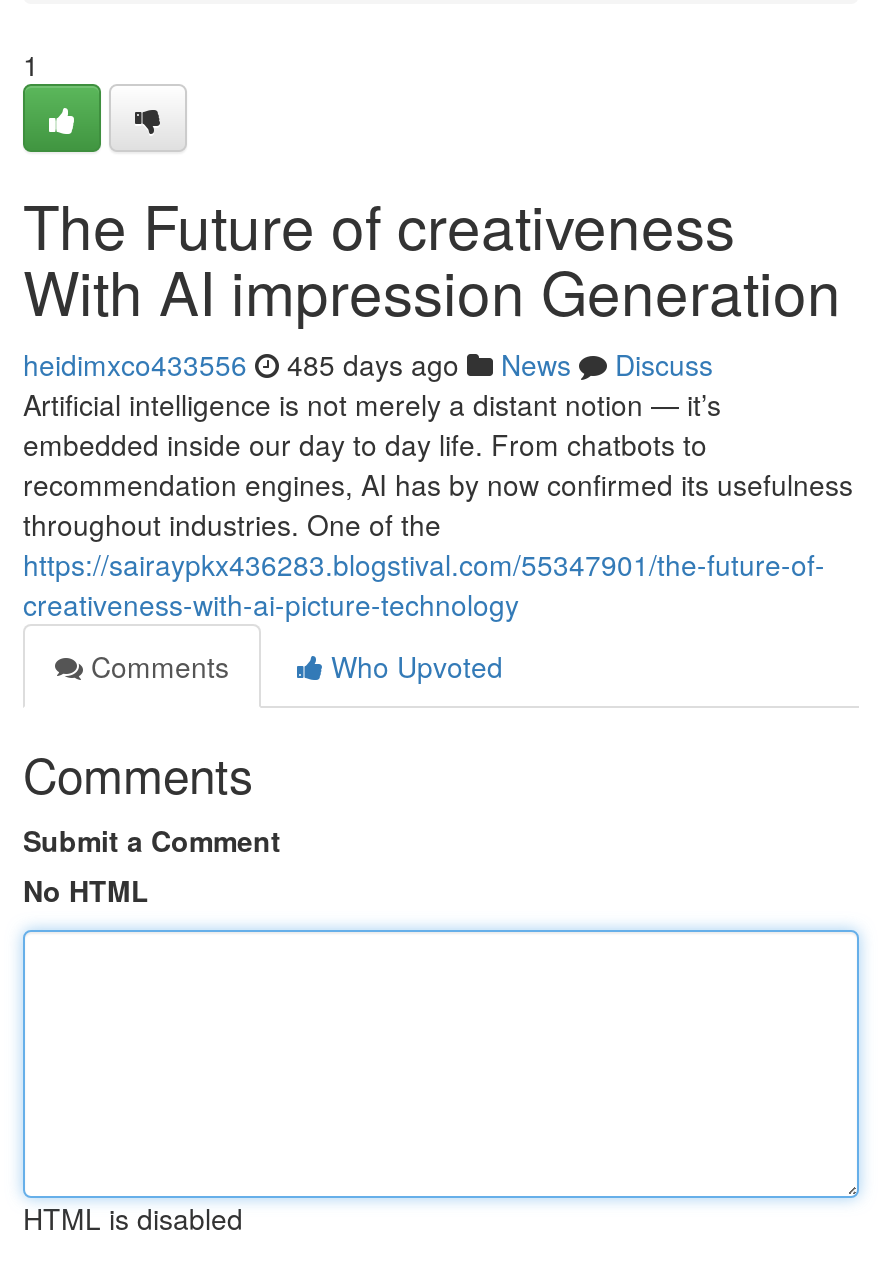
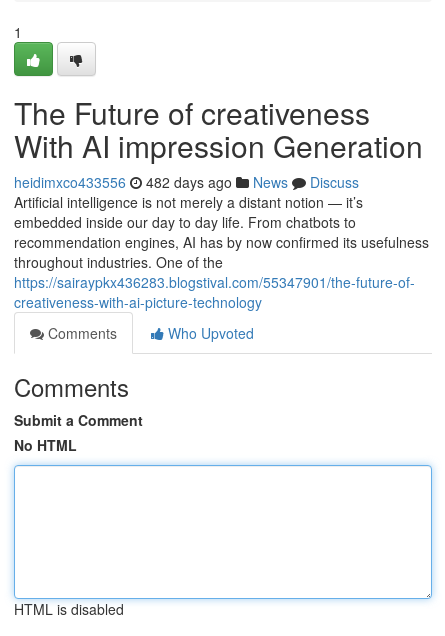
[23,344,713,384] heidimxco433556 485 days ago News Discuss -> [14,172,359,192] heidimxco433556 482 days ago News Discuss

